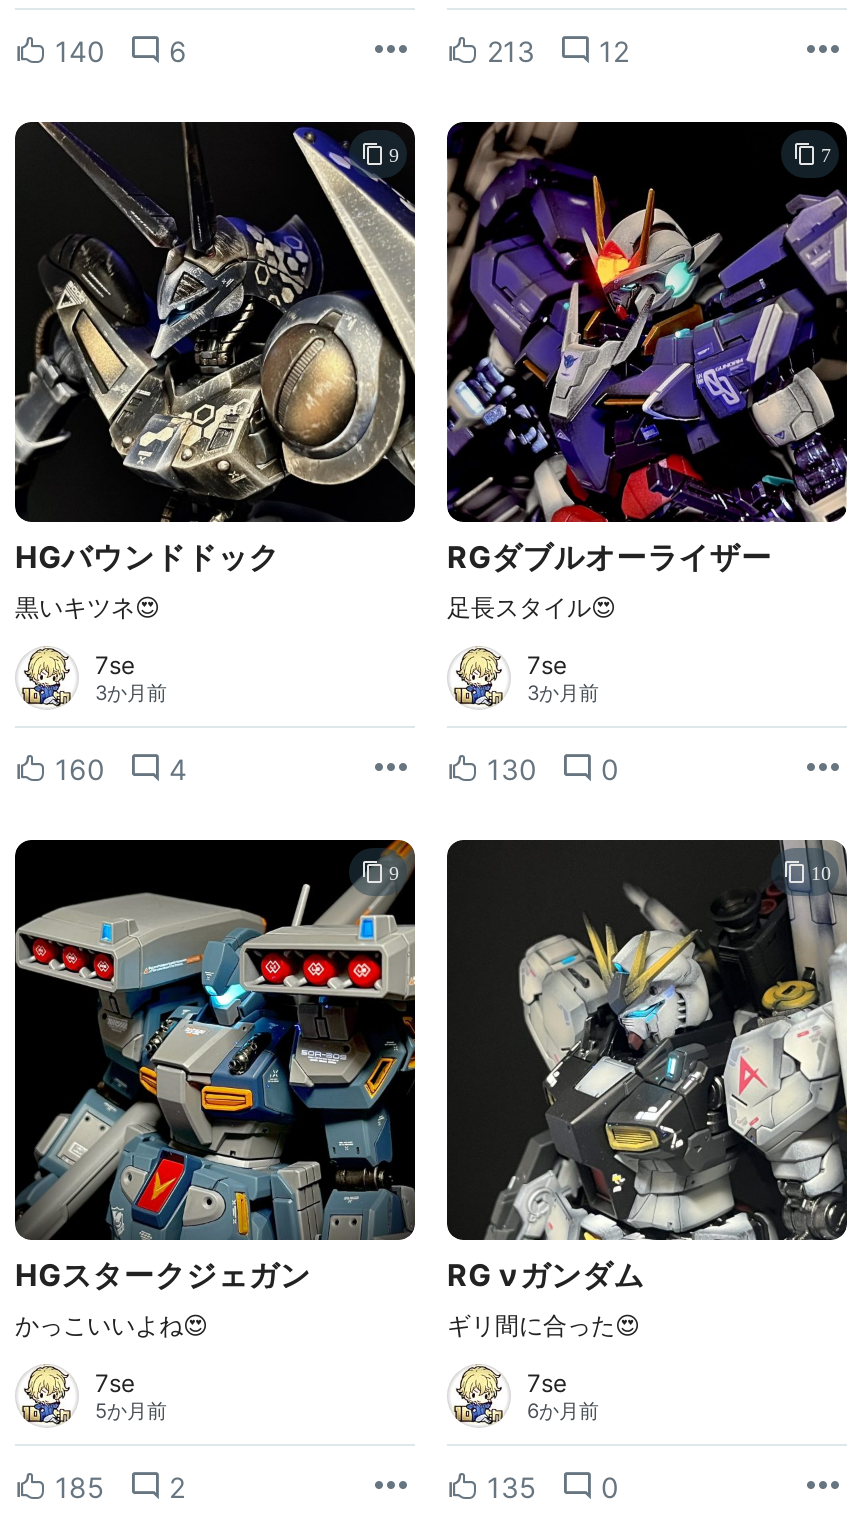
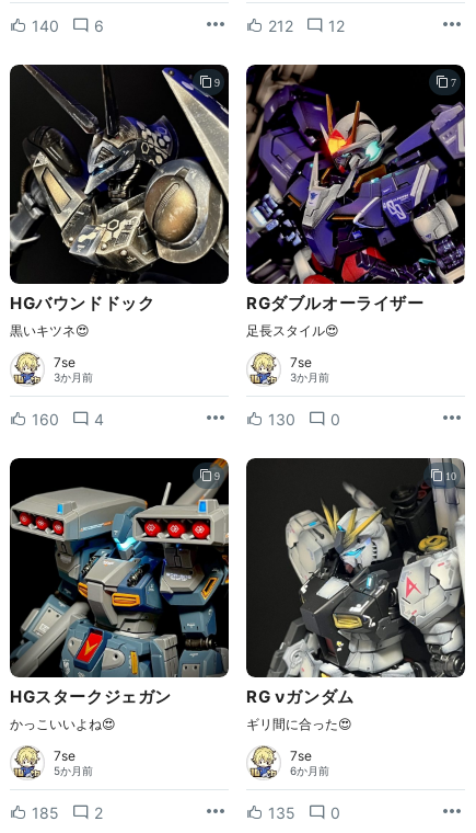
[487,34,629,68] 213 12 -> [268,16,345,35] 212 12

